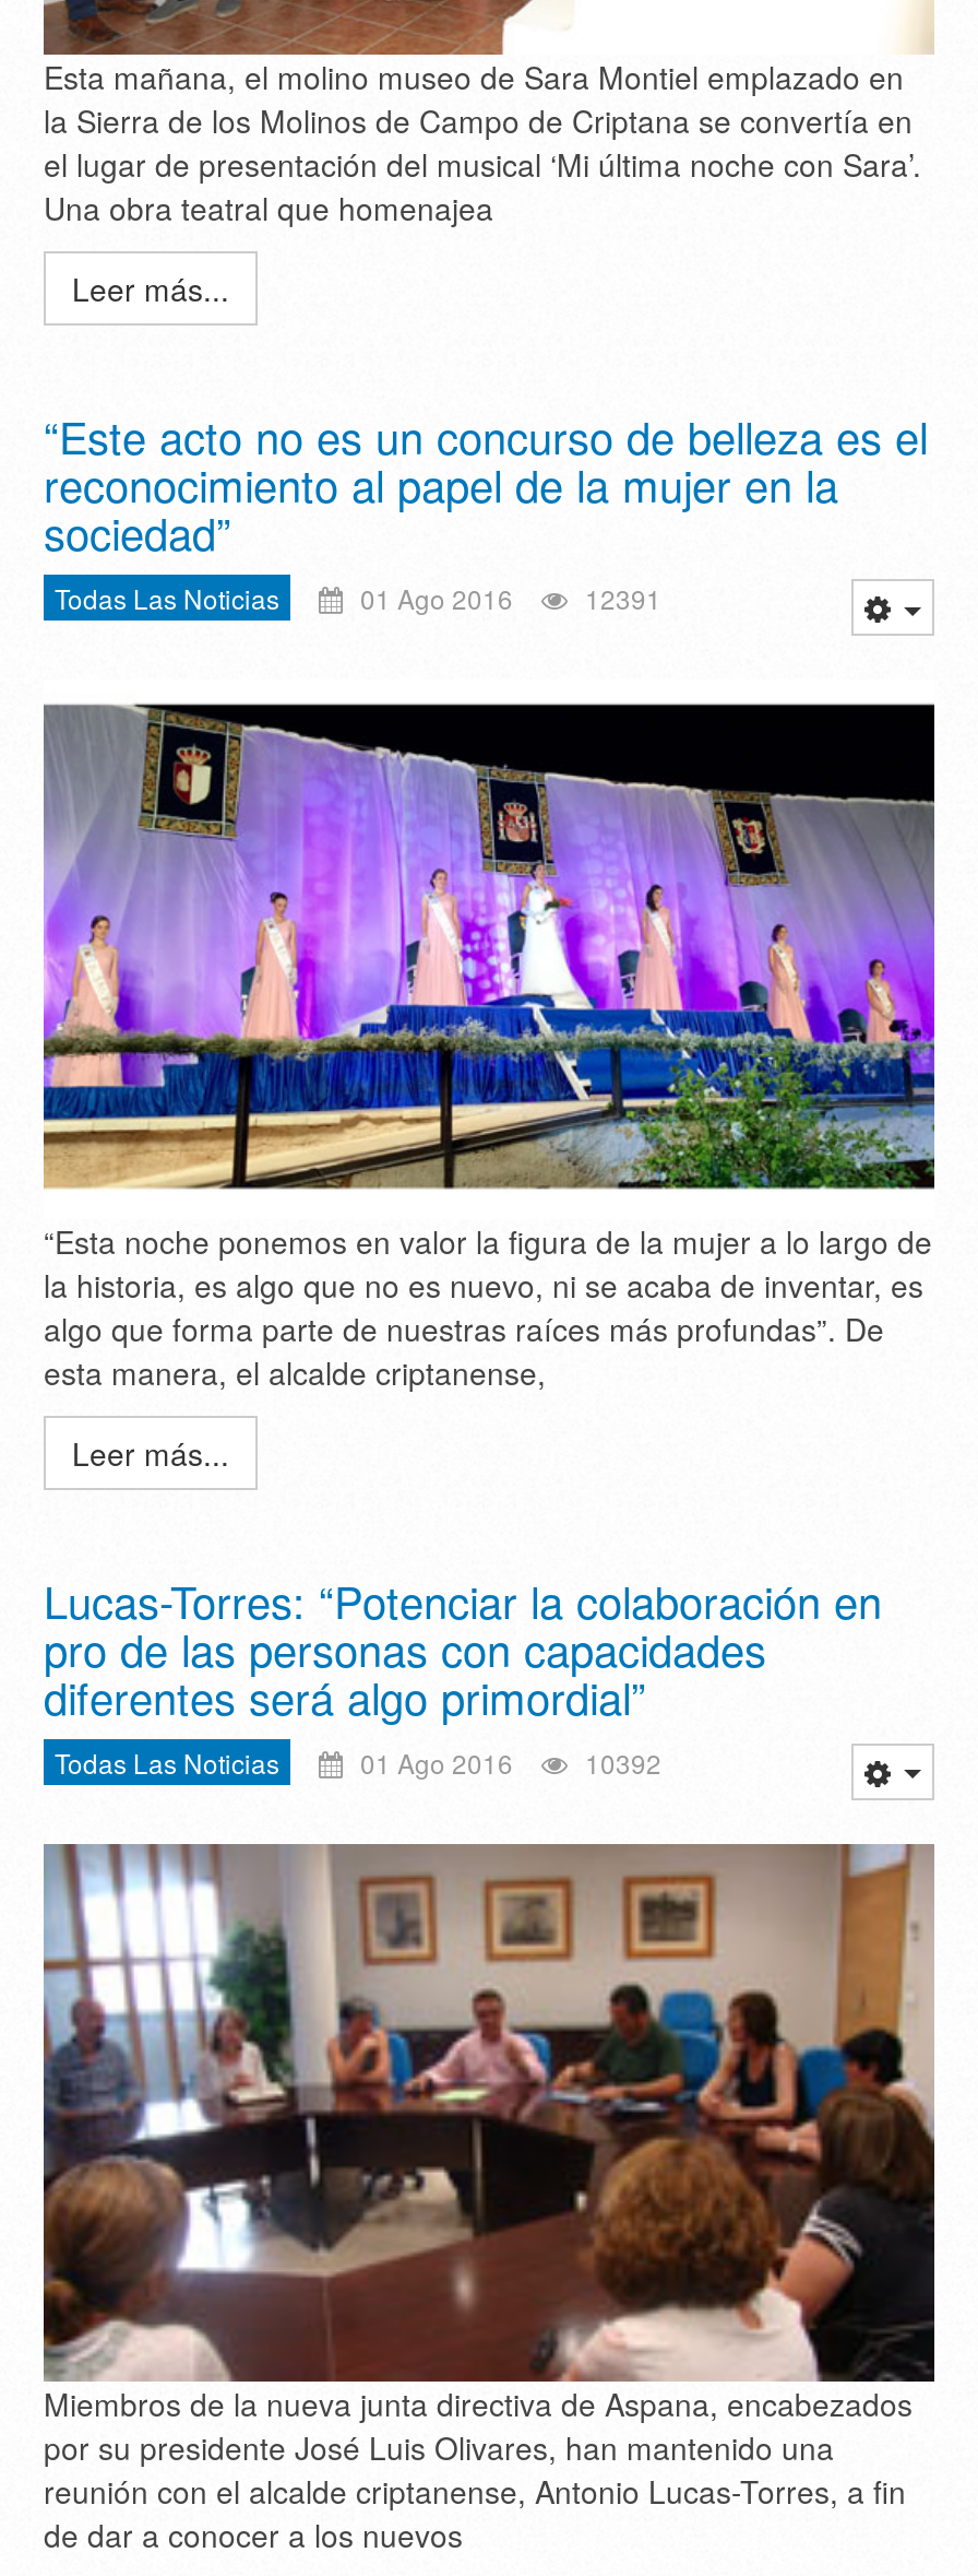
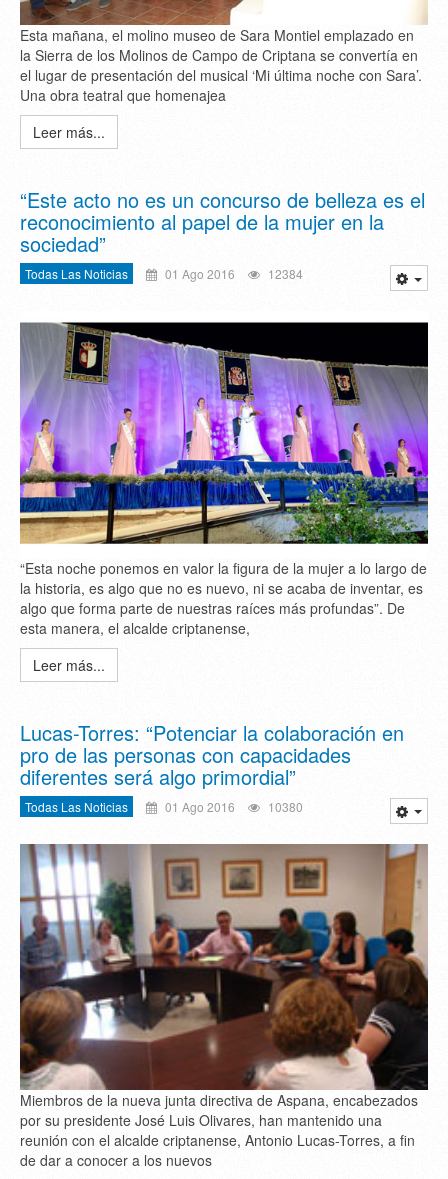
[55,580,661,617] Todas Las Noticias 01 Ago 2016 12391 -> [25,265,303,282] Todas Las Noticias 01 Ago 2016 12384
[55,1743,661,1780] Todas Las Noticias 01 Ago 2016 10392 -> [25,798,303,815] Todas Las Noticias 01 Ago 2016 10380

